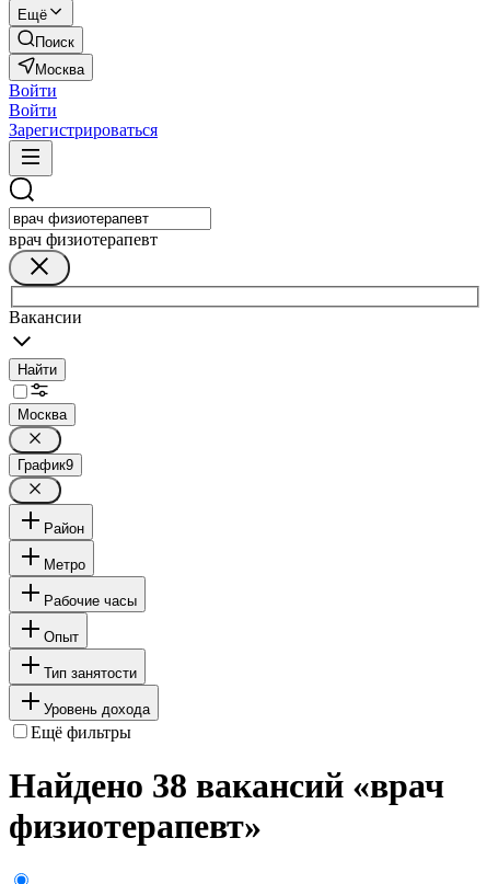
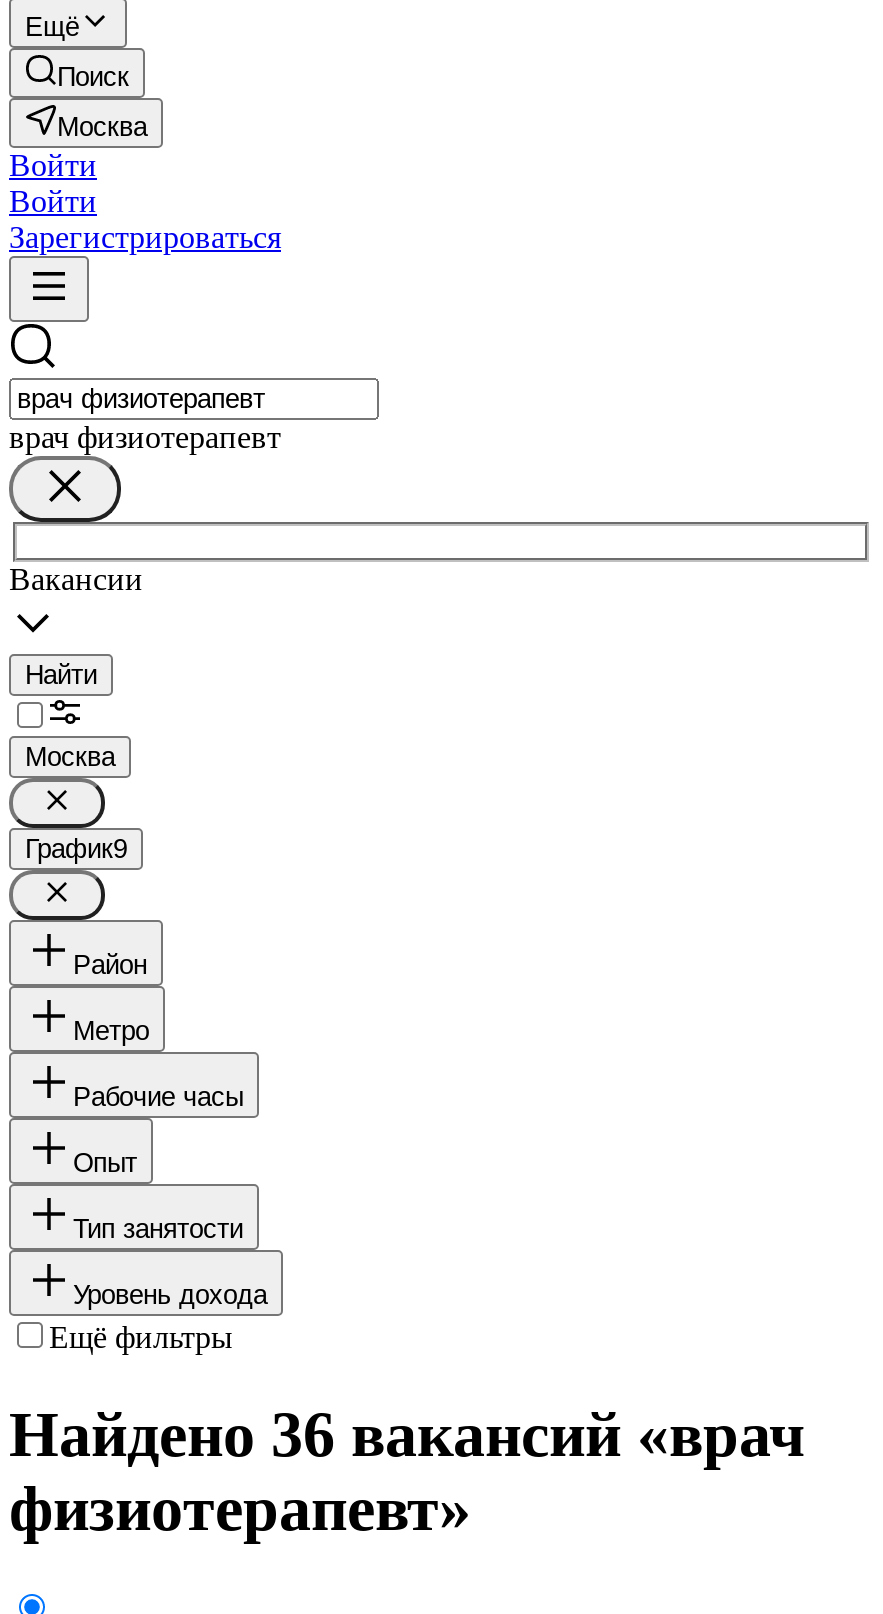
[9,766,444,805] Найдено 38 вакансий «врач -> [9,1398,805,1470] Найдено 36 вакансий «врач

